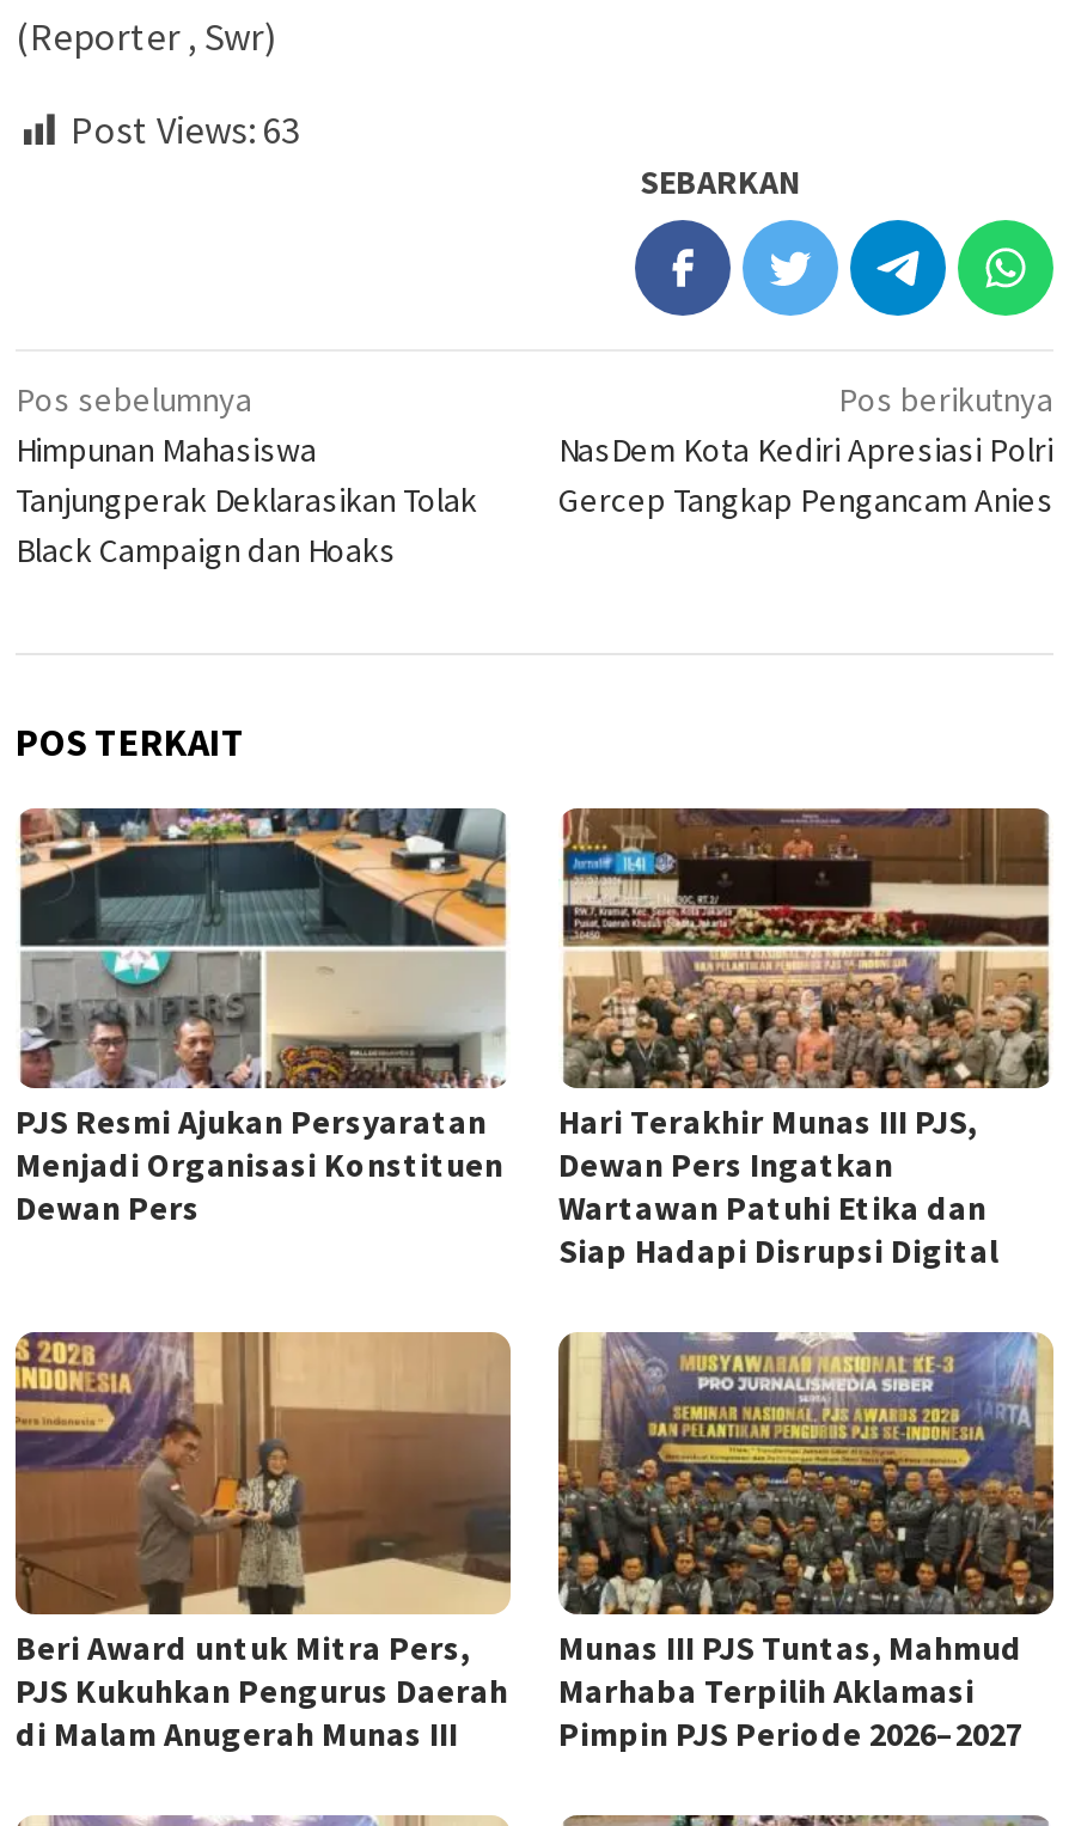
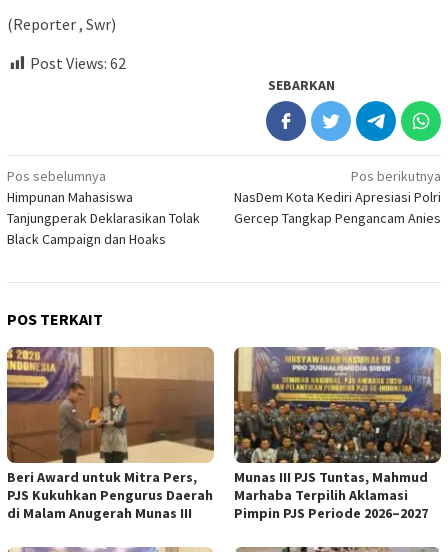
[71,105,300,153] Post Views: 63 -> [30,53,126,73] Post Views: 62
[16,806,511,1230] [image] | PJS Resmi Ajukan Persyaratan | Menjadi Organisasi Konstituen | Dewan Pers -> none
[558,806,1051,1274] [image] | Hari Terakhir Munas III PJS, | Dewan Pers Ingatkan | Wartawan Patuhi Etika dan | Siap Hadapi Disrupsi Digital -> none

